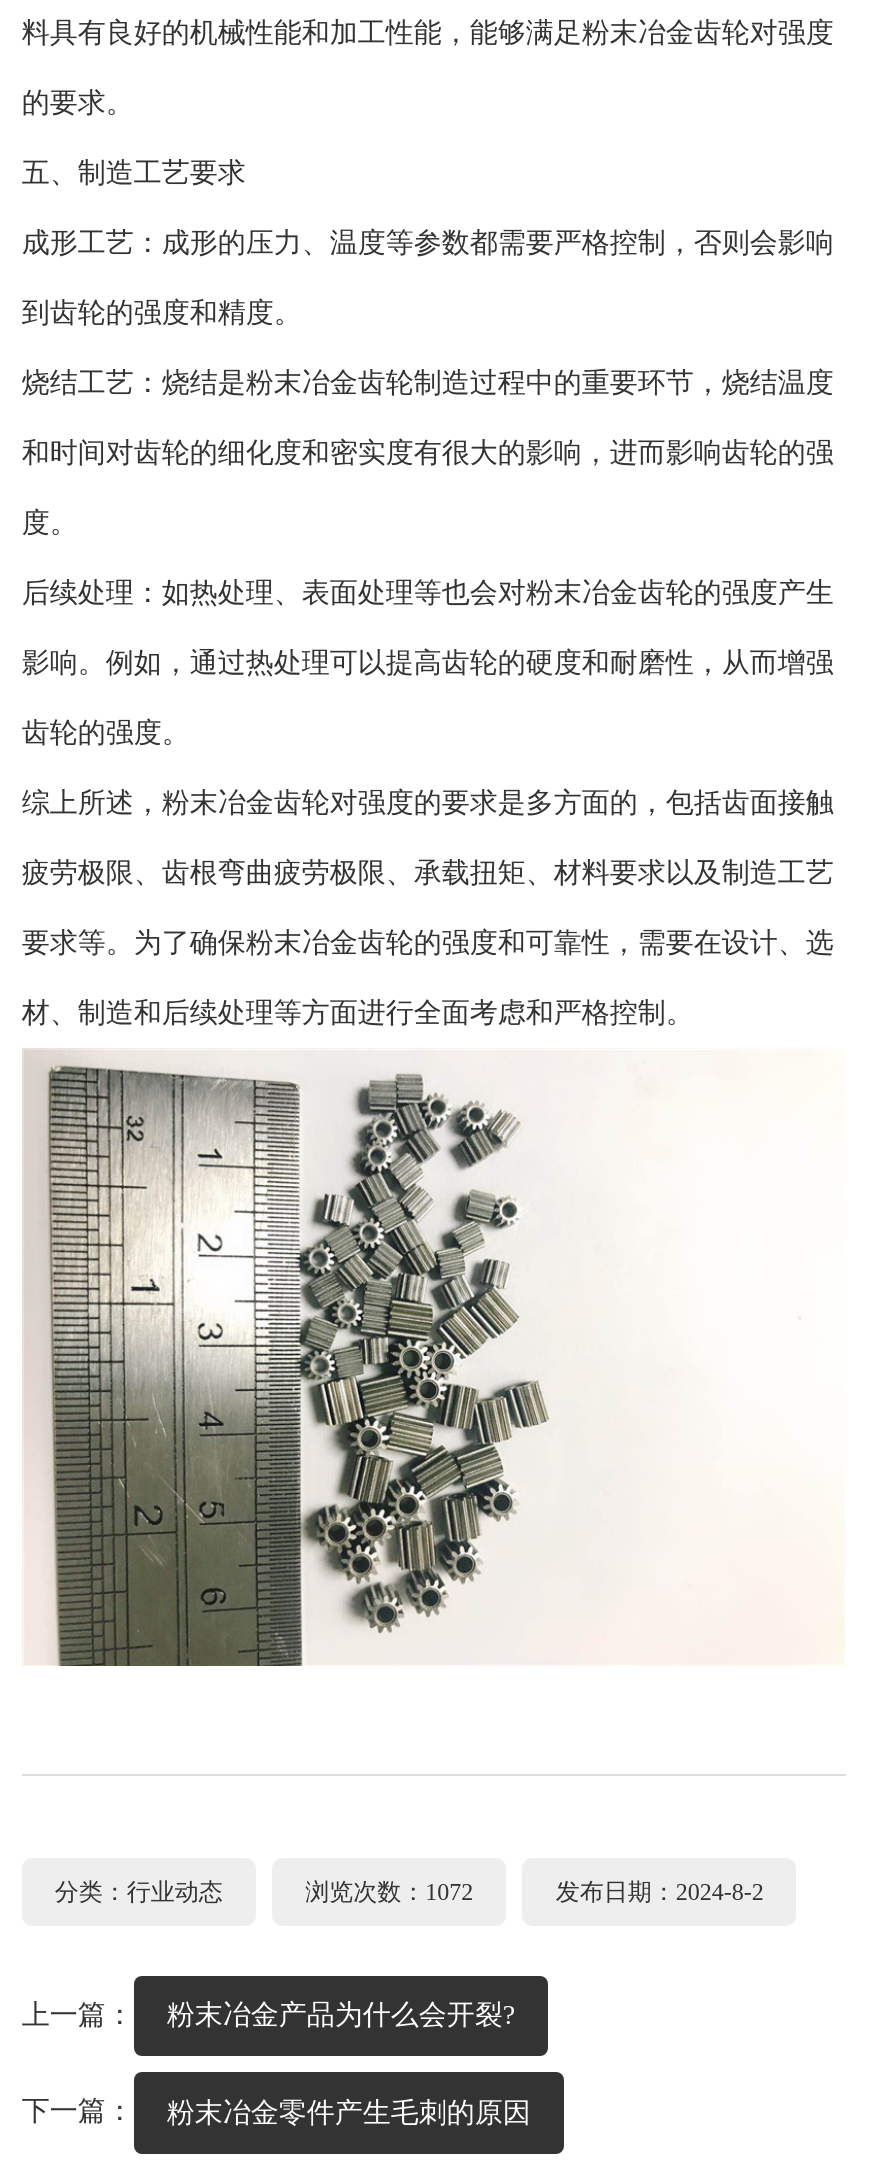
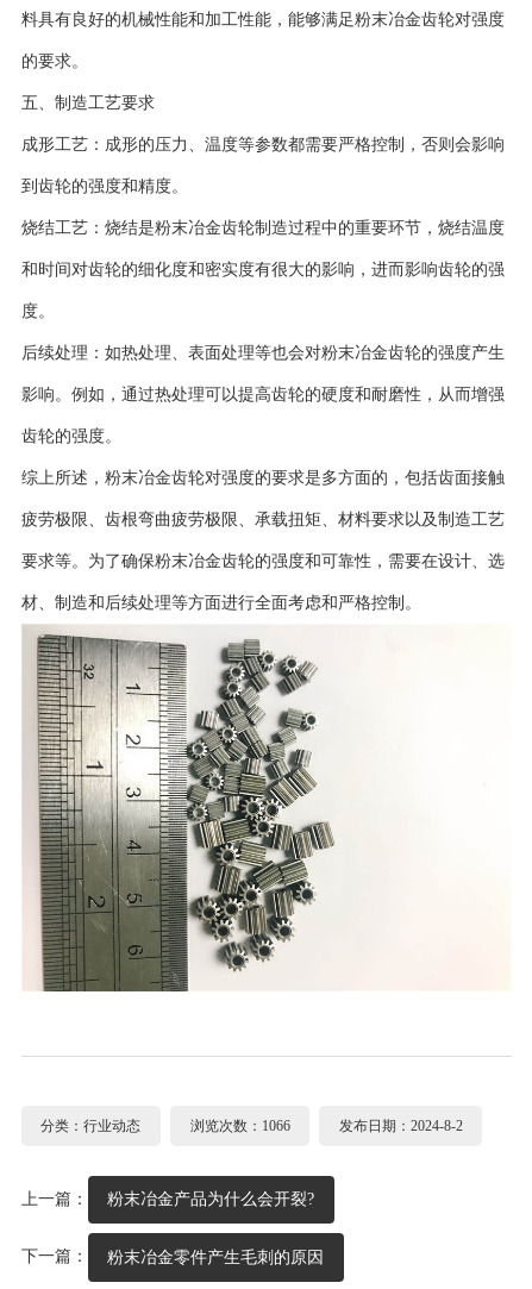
[305,1877,473,1905] 浏览次数：1072 -> [190,1117,290,1134] 浏览次数：1066

